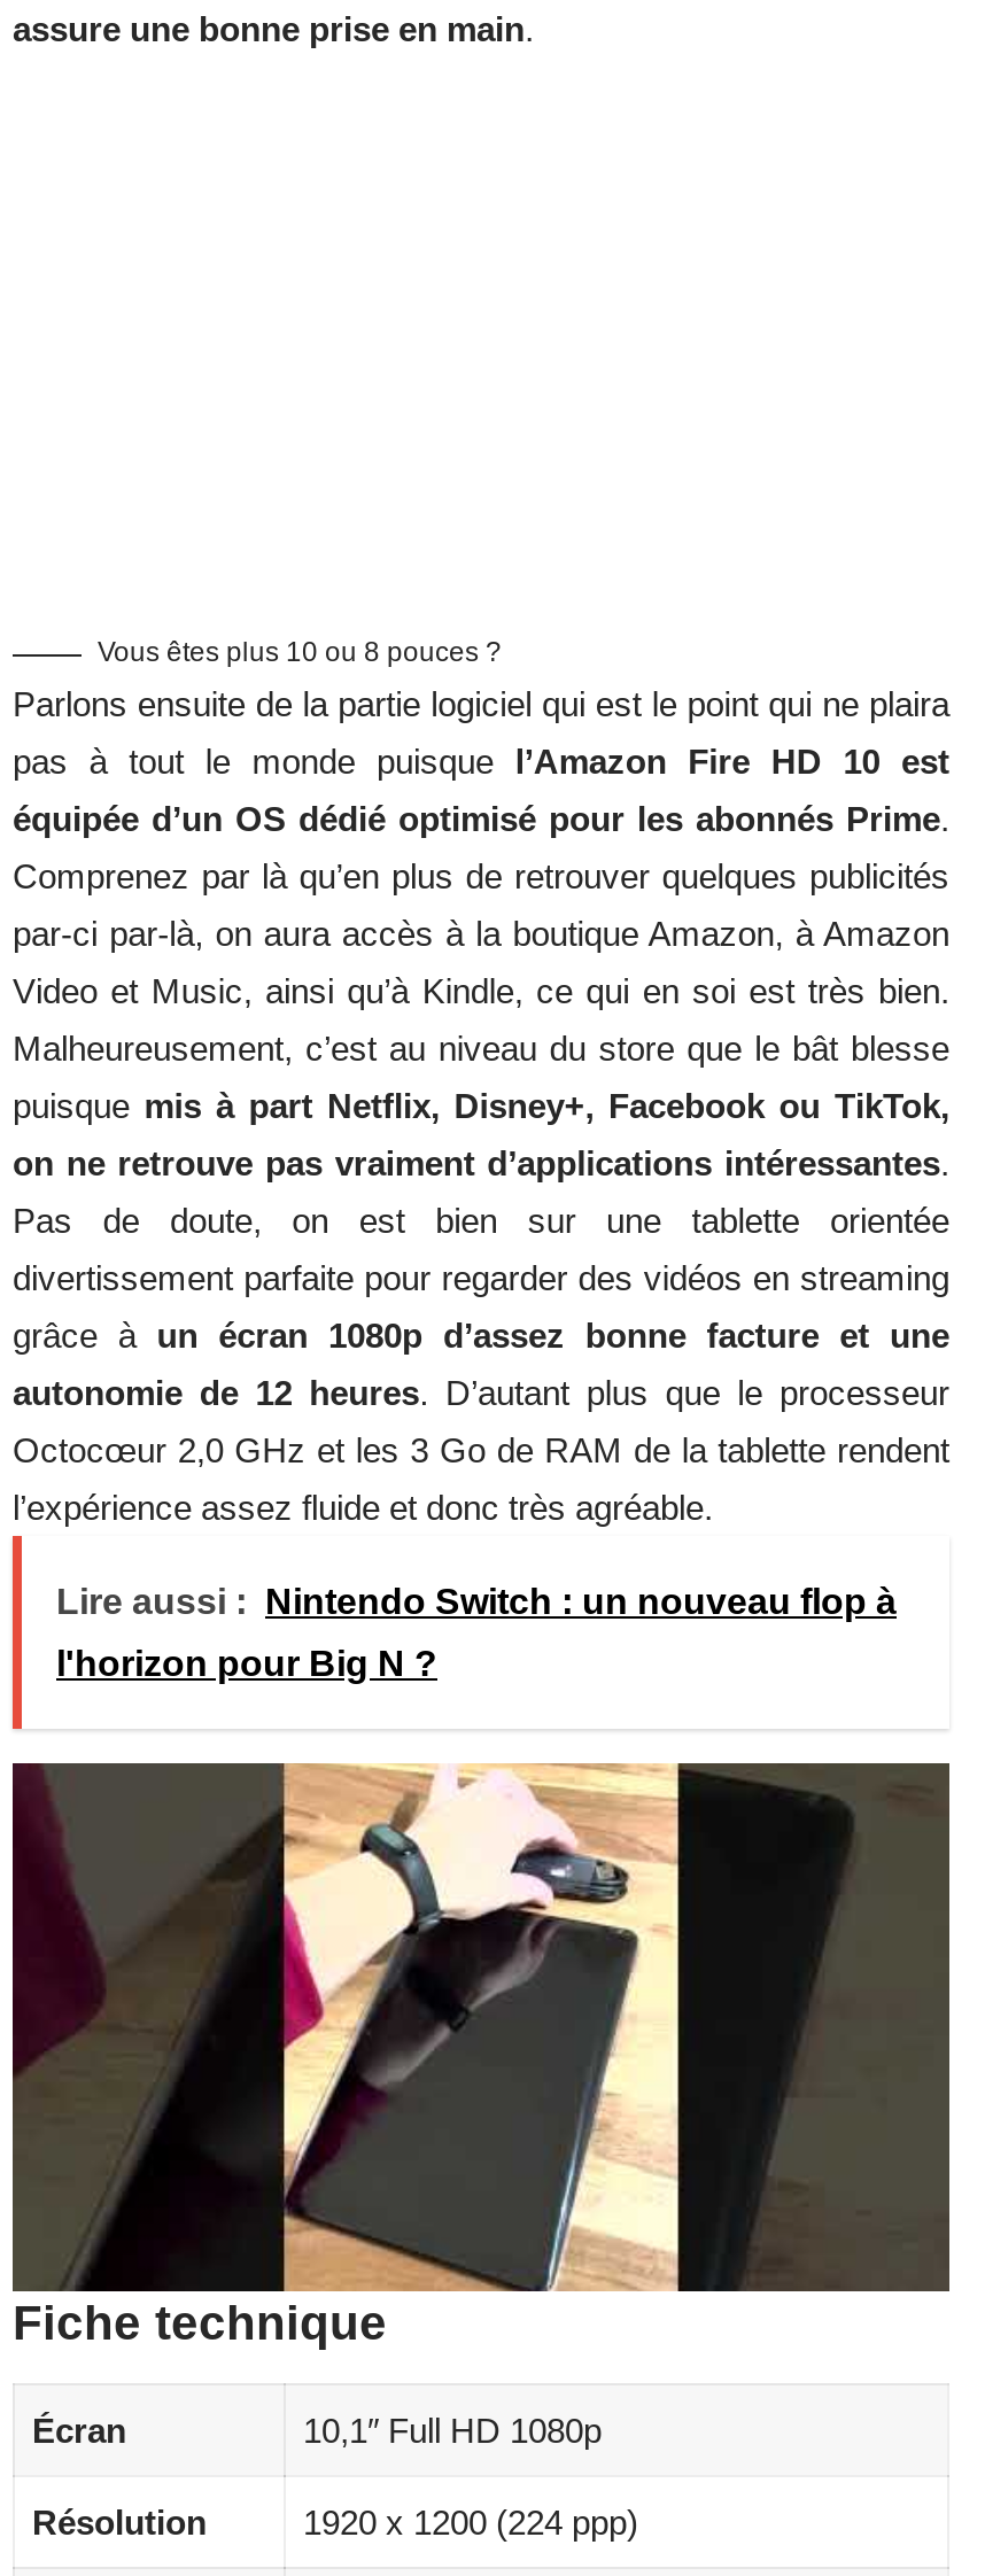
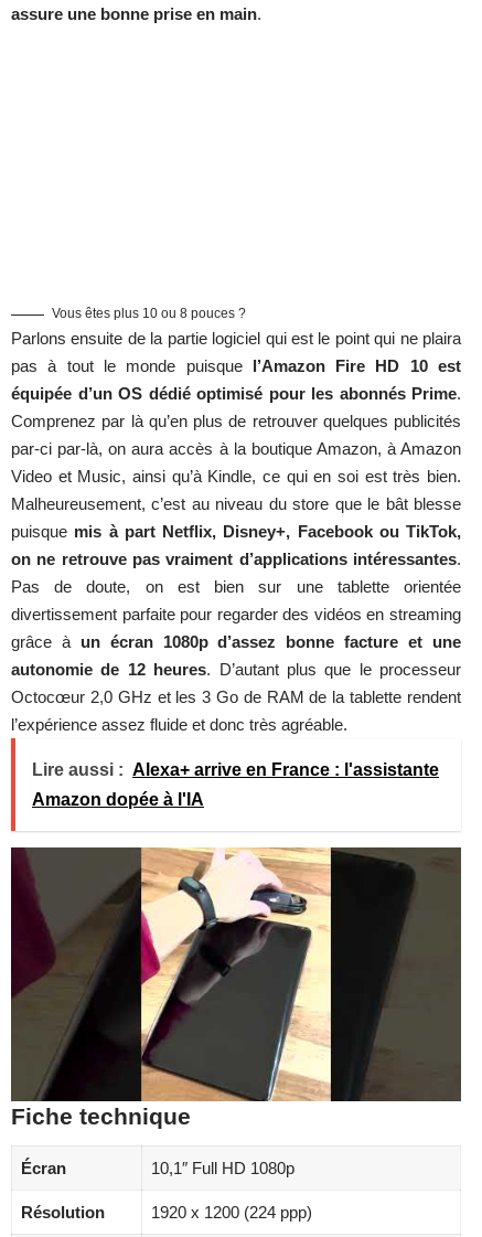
[56,1583,897,1622] Lire aussi : Nintendo Switch : un nouveau flop à -> [32,761,439,779] Lire aussi : Alexa+ arrive en France : l'assistante
[56,1645,437,1684] l'horizon pour Big N ? -> [32,790,204,809] Amazon dopée à l'IA

